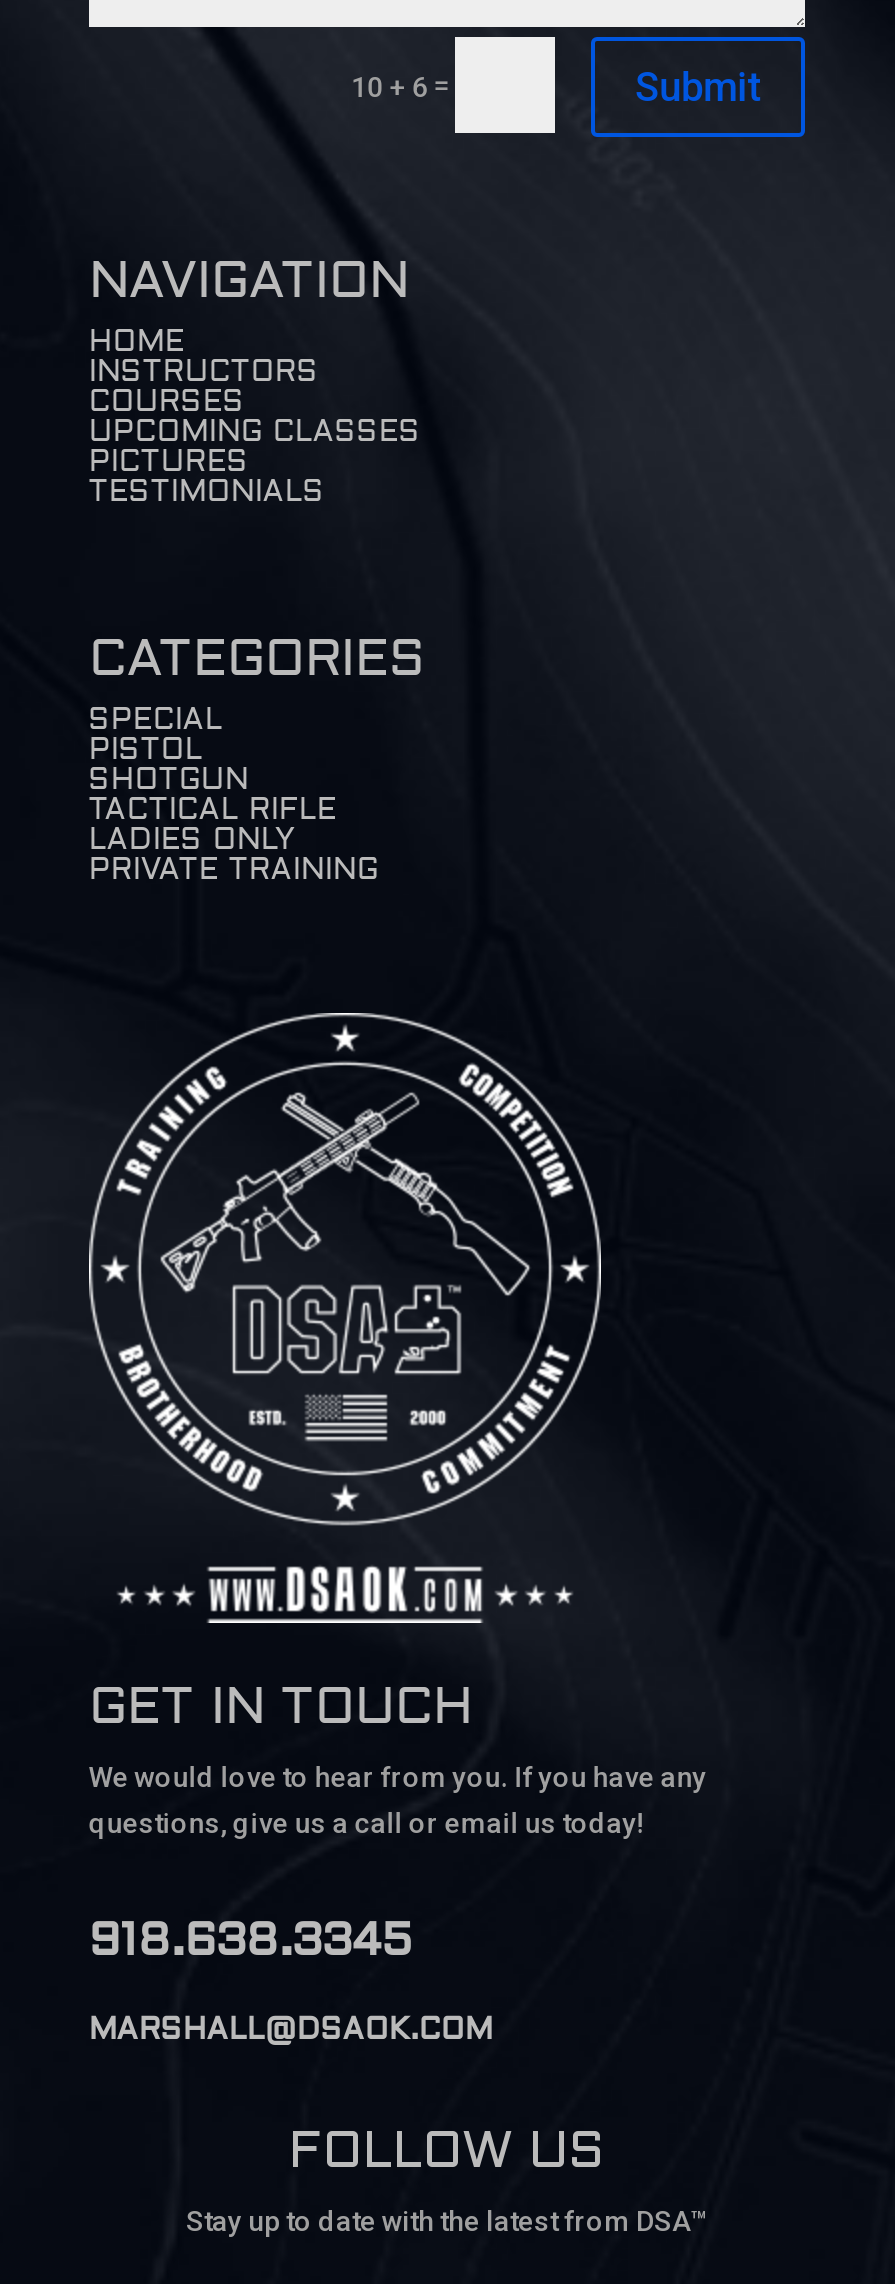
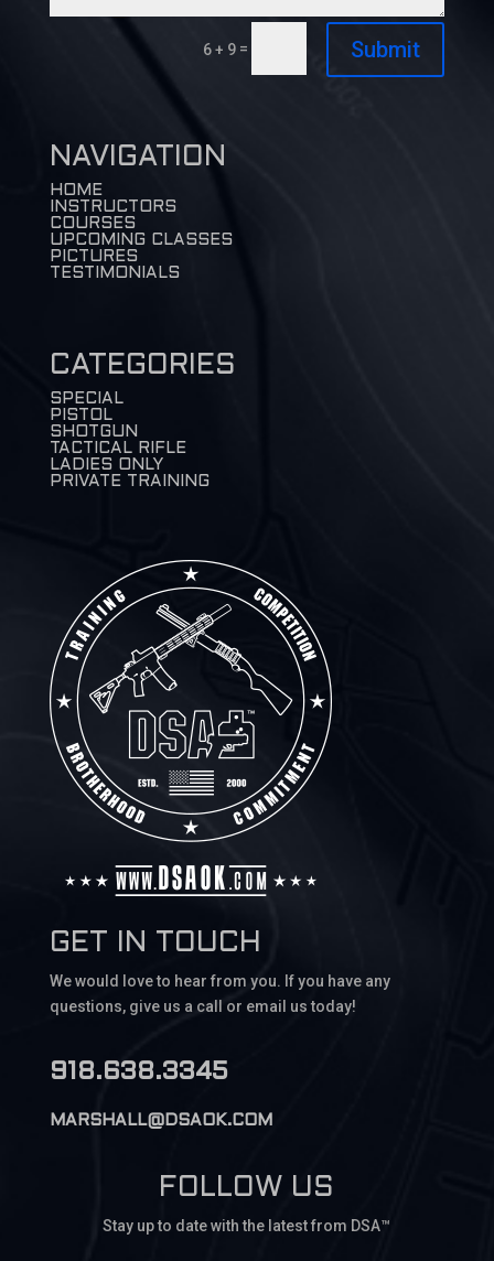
[351,70,455,103] 10 + 6 = -> [203,40,252,59] 6 + 9 =

